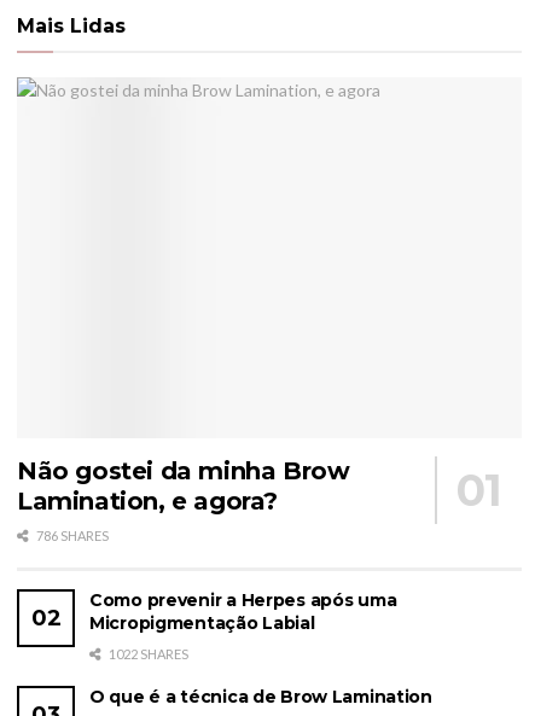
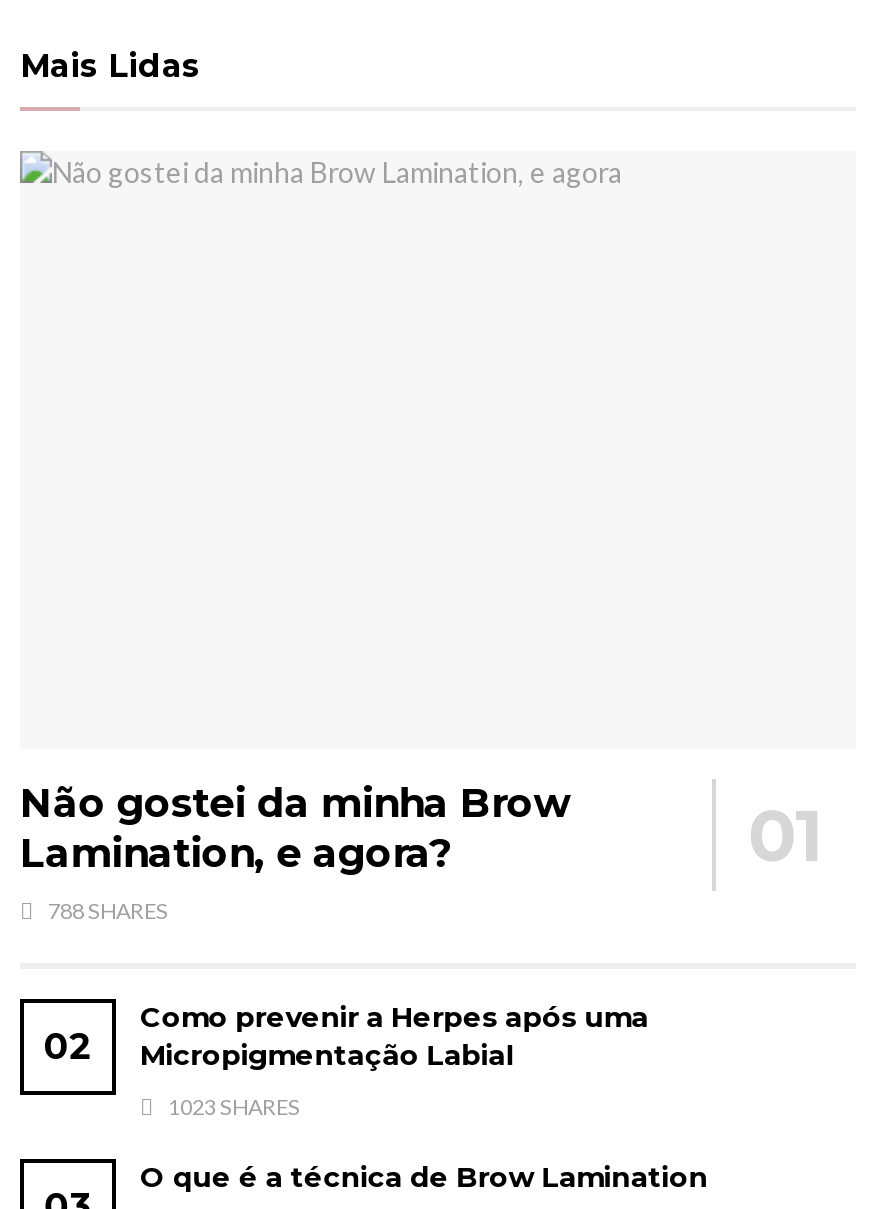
[34,528,109,543] 786 SHARES -> [44,897,168,923] 788 SHARES
[106,646,188,662] 1022 SHARES -> [164,1093,300,1119] 1023 SHARES

